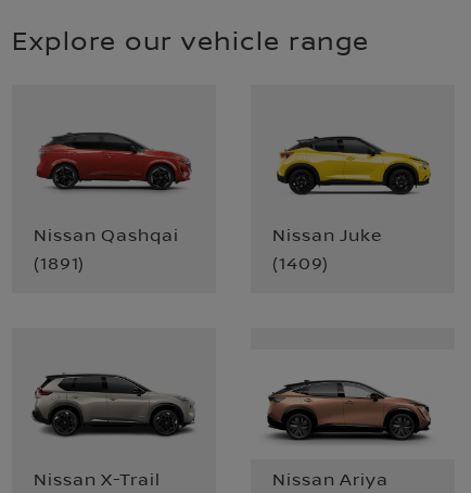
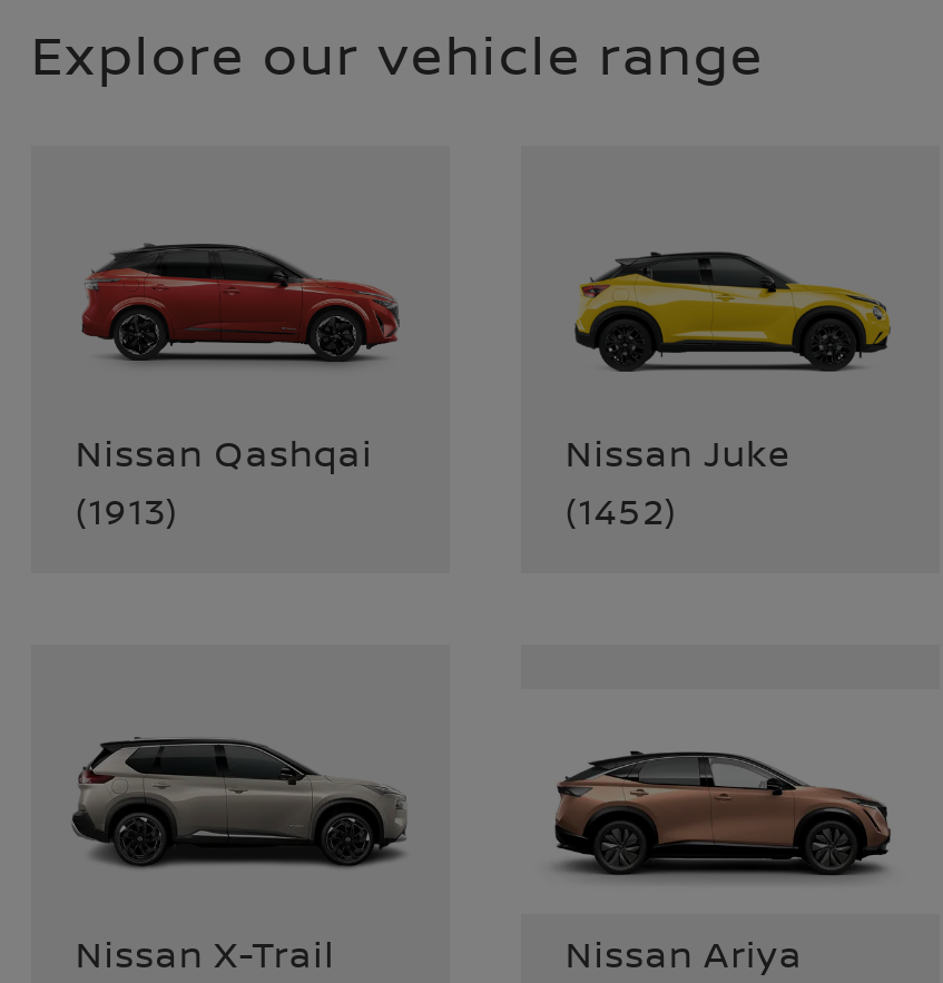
[34,251,85,275] (1891) -> [76,487,179,536] (1913)
[272,251,329,275] (1409) -> [566,487,678,536] (1452)

